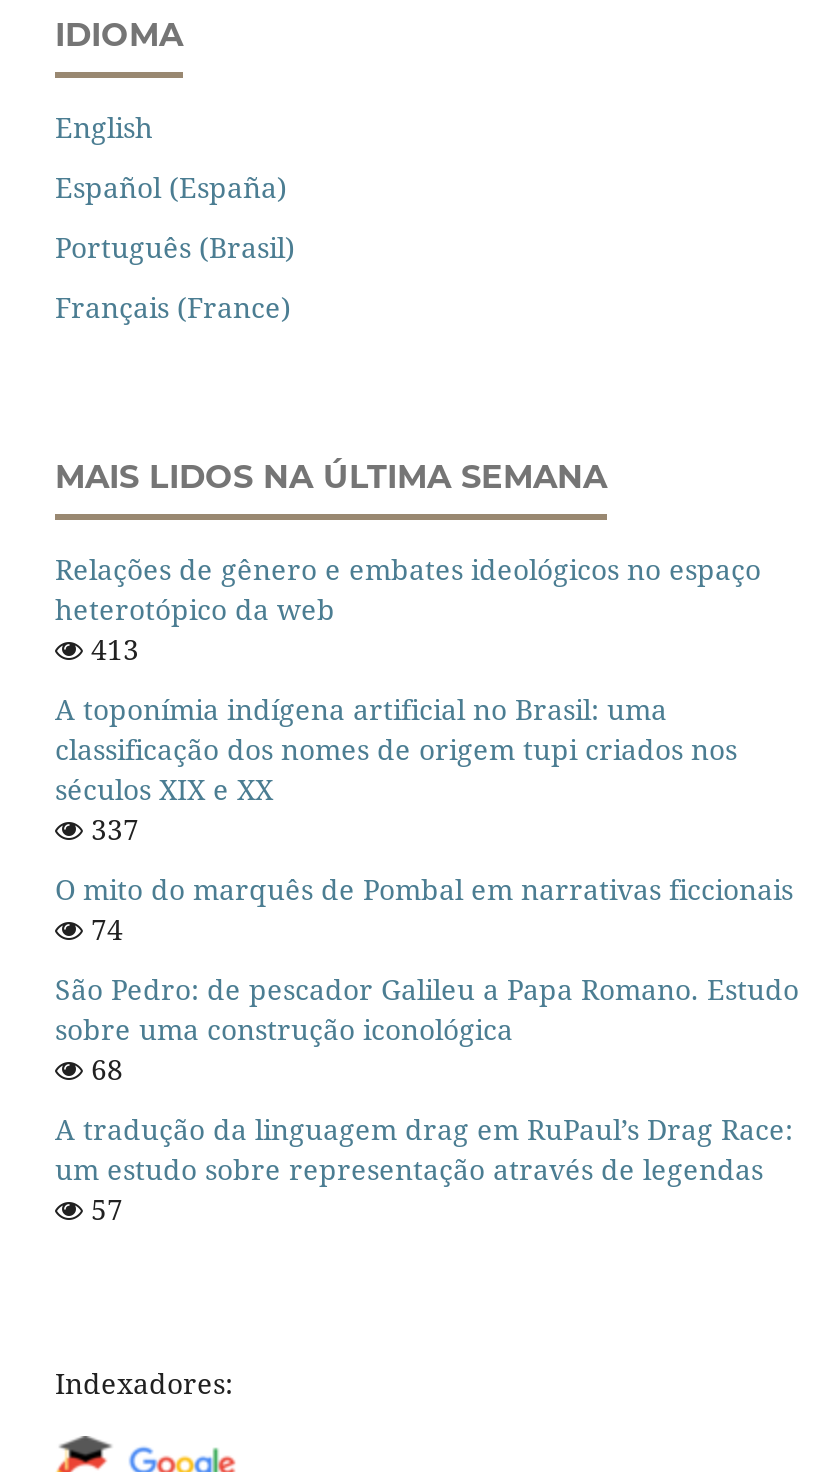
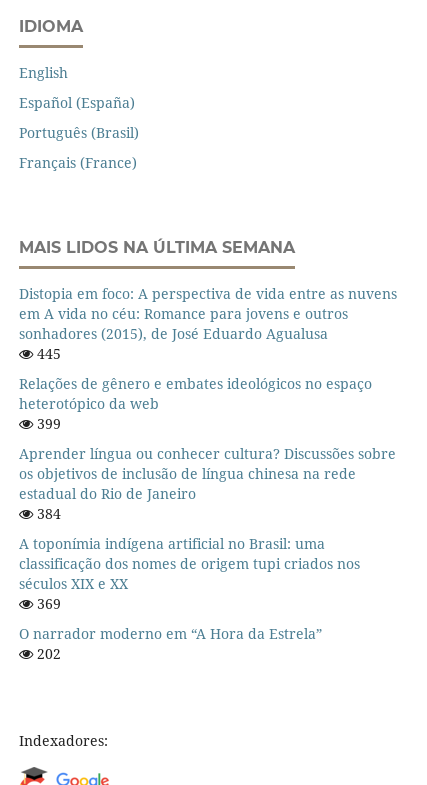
none -> [19,284,397,363] Distopia em foco: A perspectiva de vida entre as nuvens | em A vida no céu: Romance para jovens e outros | sonhadores (2015), de José Eduardo Agualusa | 445
moved [55,550,761,628] -> [19,374,372,413]: Relações de gênero e embates ideológicos no espaço | heterotópico da web
[83,630,139,668] 413 -> [19,414,396,523] 399 | Aprender língua ou conhecer cultura? Discussões sobre | os objetivos de inclusão de língua chinesa na rede | estadual do Rio de Janeiro | 384
moved [55,690,737,808] -> [19,534,360,593]: A toponímia indígena artificial no Brasil: uma | classificação dos nomes de origem tupi criados nos | séculos XIX e XX
[55,810,799,1228] 337 | O mito do marquês de Pombal em narrativas ficcionais | 74 | São Pedro: de pescador Galileu a Papa Romano. Estudo | sobre uma construção iconológica | 68 | A tradução da linguagem drag em RuPaul’s Drag Race: | um estudo sobre representação através de legendas | 57 -> [19,594,322,663] 369 | O narrador moderno em “A Hora da Estrela” | 202

